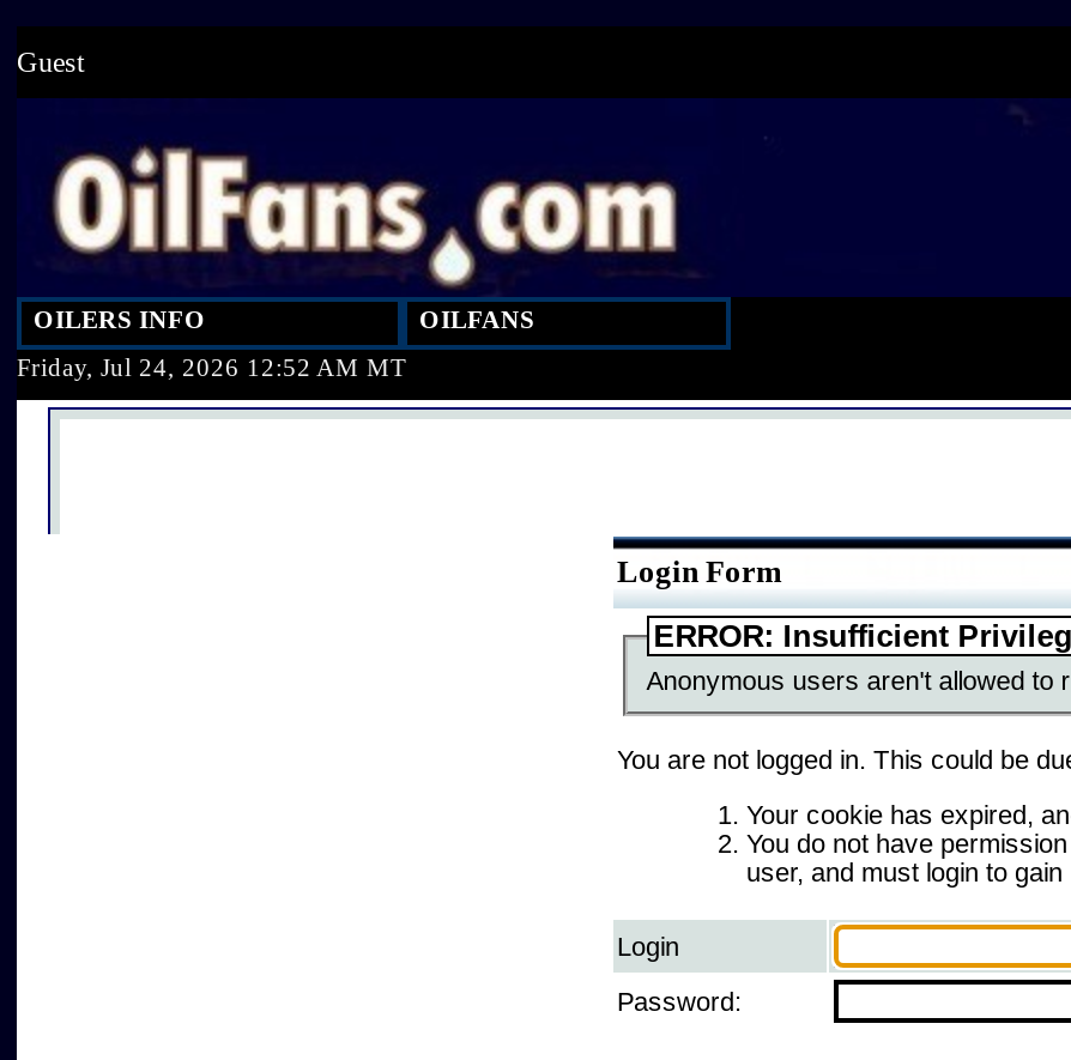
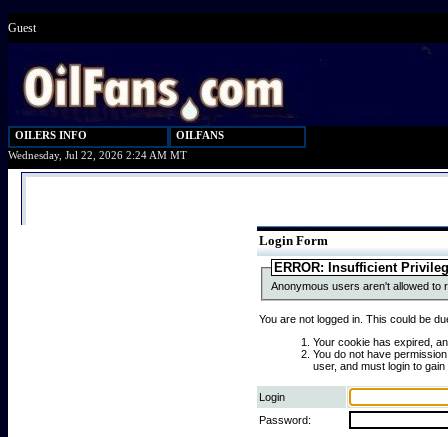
[17,355,407,381] Friday, Jul 24, 2026 12:52 AM MT -> [8,150,187,161] Wednesday, Jul 22, 2026 2:24 AM MT

